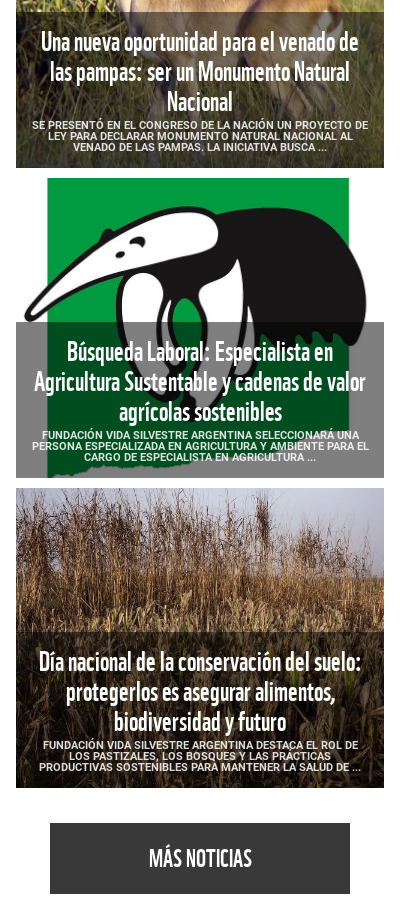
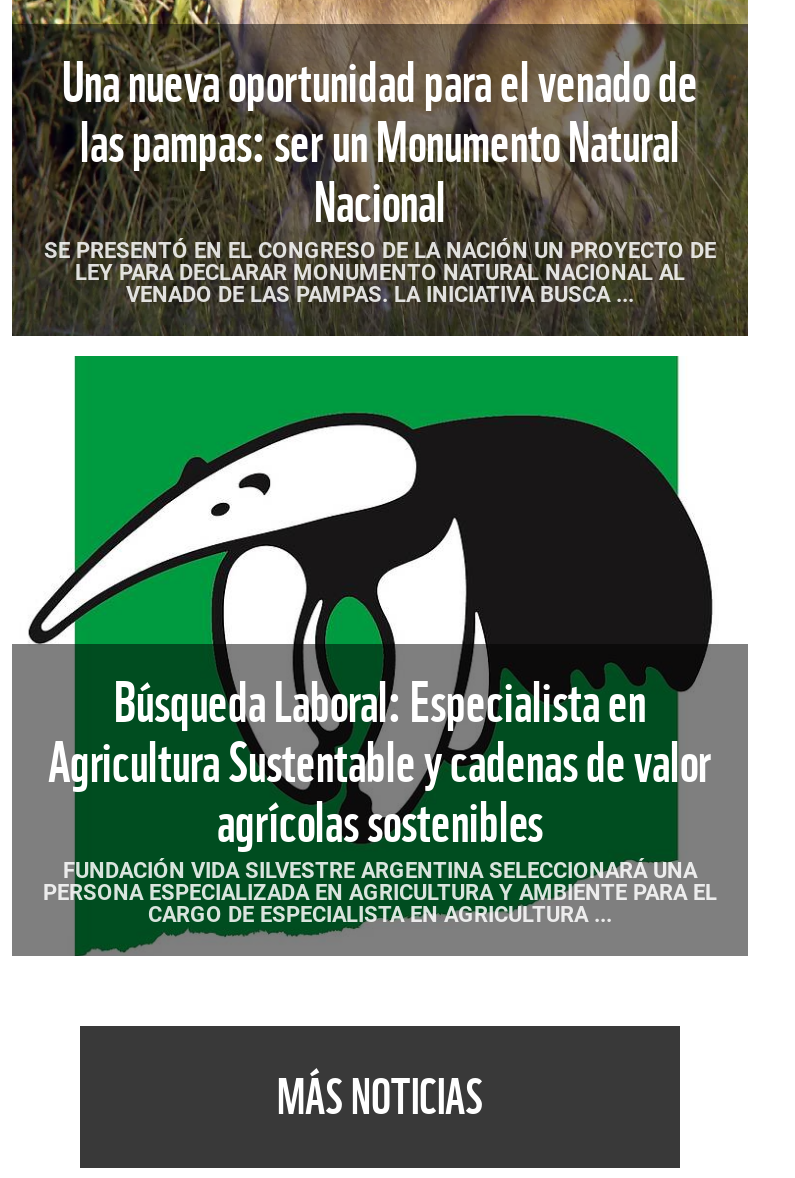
[15,488,385,789] [image] | Día nacional de la conservación del suelo: | protegerlos es asegurar alimentos, | biodiversidad y futuro | FUNDACIÓN VIDA SILVESTRE ARGENTINA DESTACA EL ROL DE | LOS PASTIZALES, LOS BOSQUES Y LAS PRÁCTICAS | PRODUCTIVAS SOSTENIBLES PARA MANTENER LA SALUD DE ... -> none

